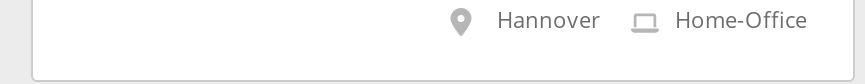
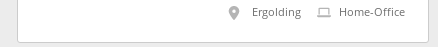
[497,8,599,34] Hannover -> [252,6,301,19] Ergolding

